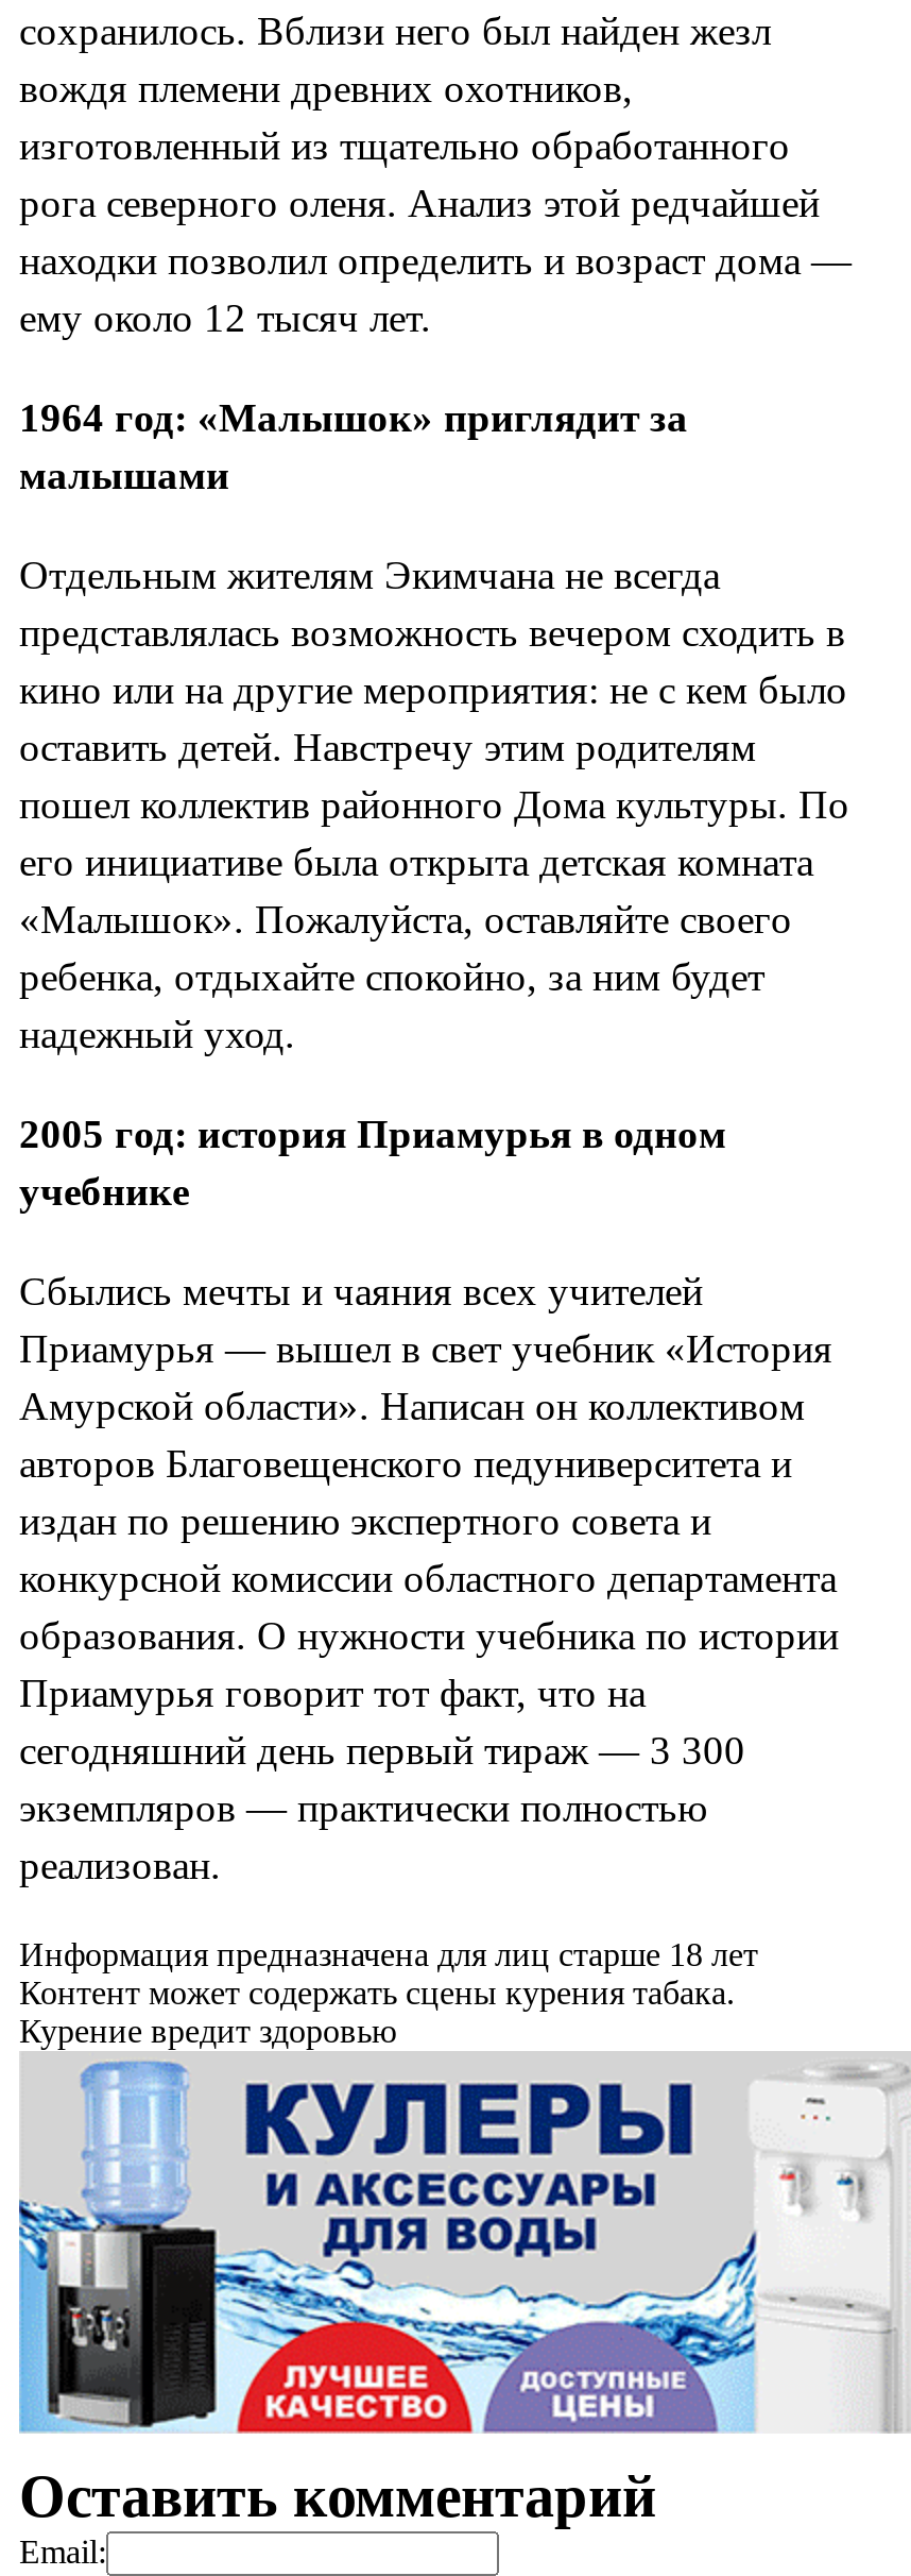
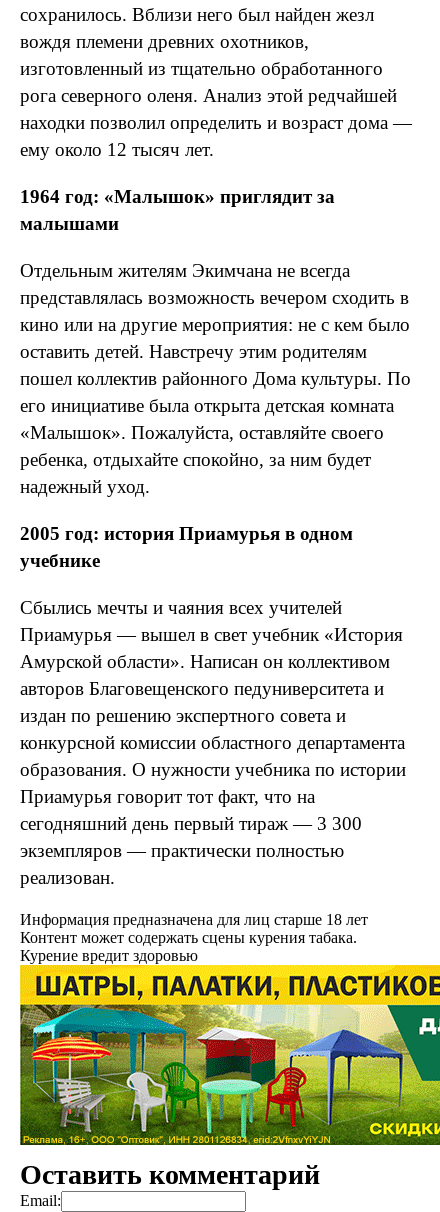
[17,2051,905,2436] [image] -> [19,964,437,1146] [image]

